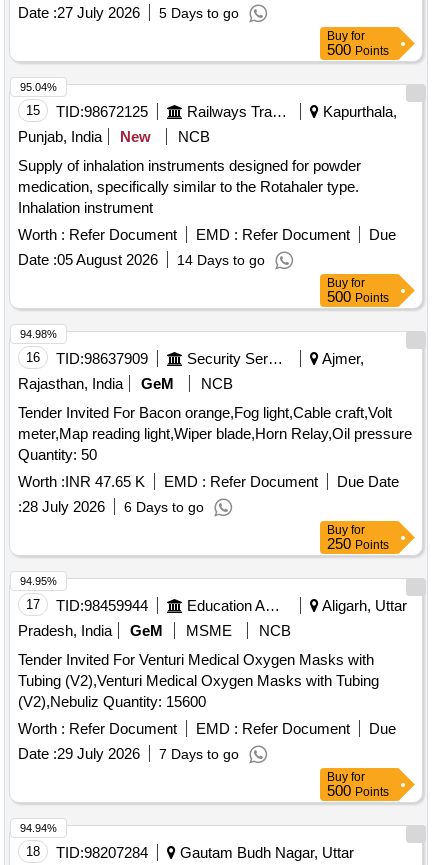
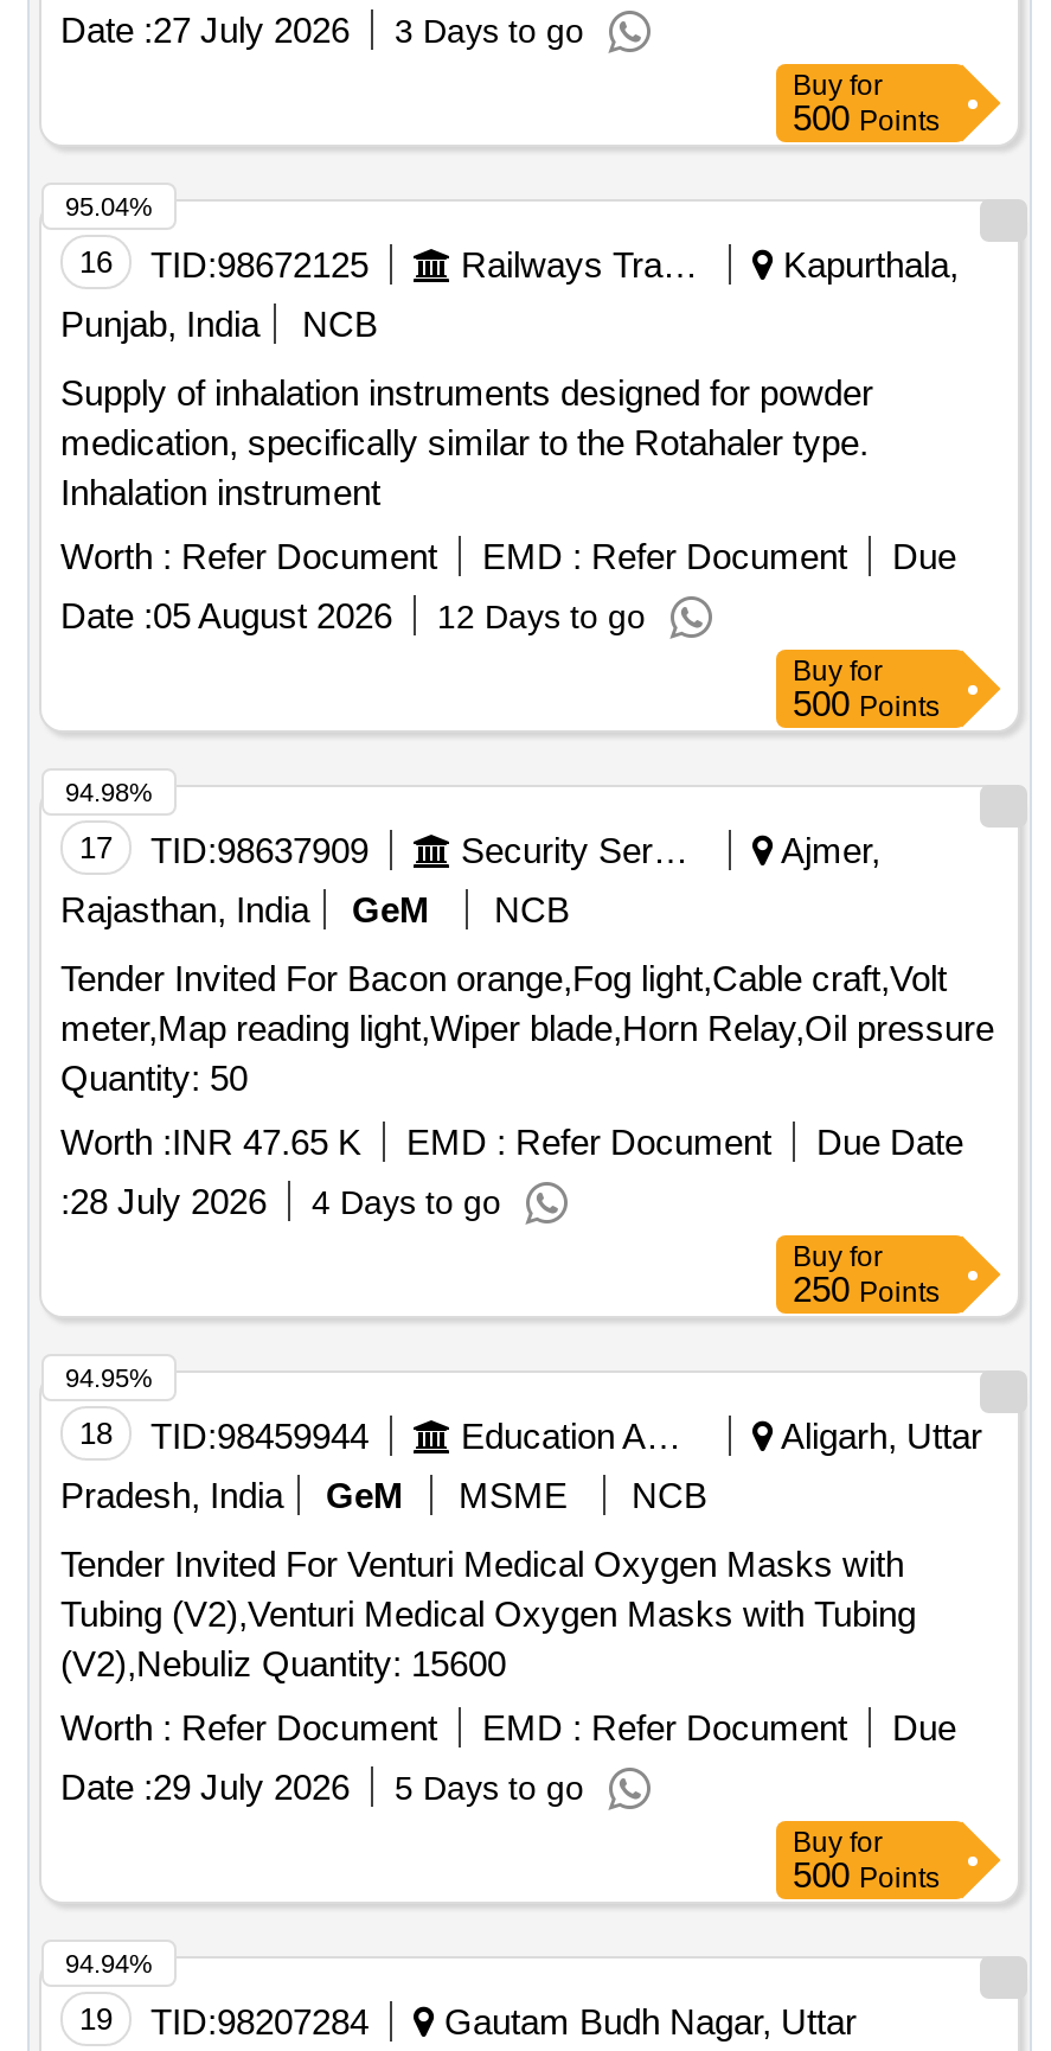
[18,4,239,21] Date : 27 July 2026 5 Days to go -> [60,10,584,50] Date : 27 July 2026 3 Days to go
[26,103,148,120] 15 TID:98672125 -> [79,245,369,285] 16 TID:98672125
[120,128,151,145] New -> none
[18,251,265,268] Date : 05 August 2026 14 Days to go -> [60,596,646,636] Date : 05 August 2026 12 Days to go
[26,350,148,367] 16 TID:98637909 -> [79,830,369,871] 17 TID:98637909
[18,498,204,515] :28 July 2026 6 Days to go -> [60,1181,501,1222] :28 July 2026 4 Days to go
[26,597,148,614] 17 TID:98459944 -> [79,1416,369,1456] 18 TID:98459944
[18,745,239,762] Date : 29 July 2026 7 Days to go -> [60,1767,584,1807] Date : 29 July 2026 5 Days to go
[26,844,354,861] 18 TID:98207284 Gautam Budh Nagar, Uttar -> [79,2002,857,2042] 19 TID:98207284 Gautam Budh Nagar, Uttar

